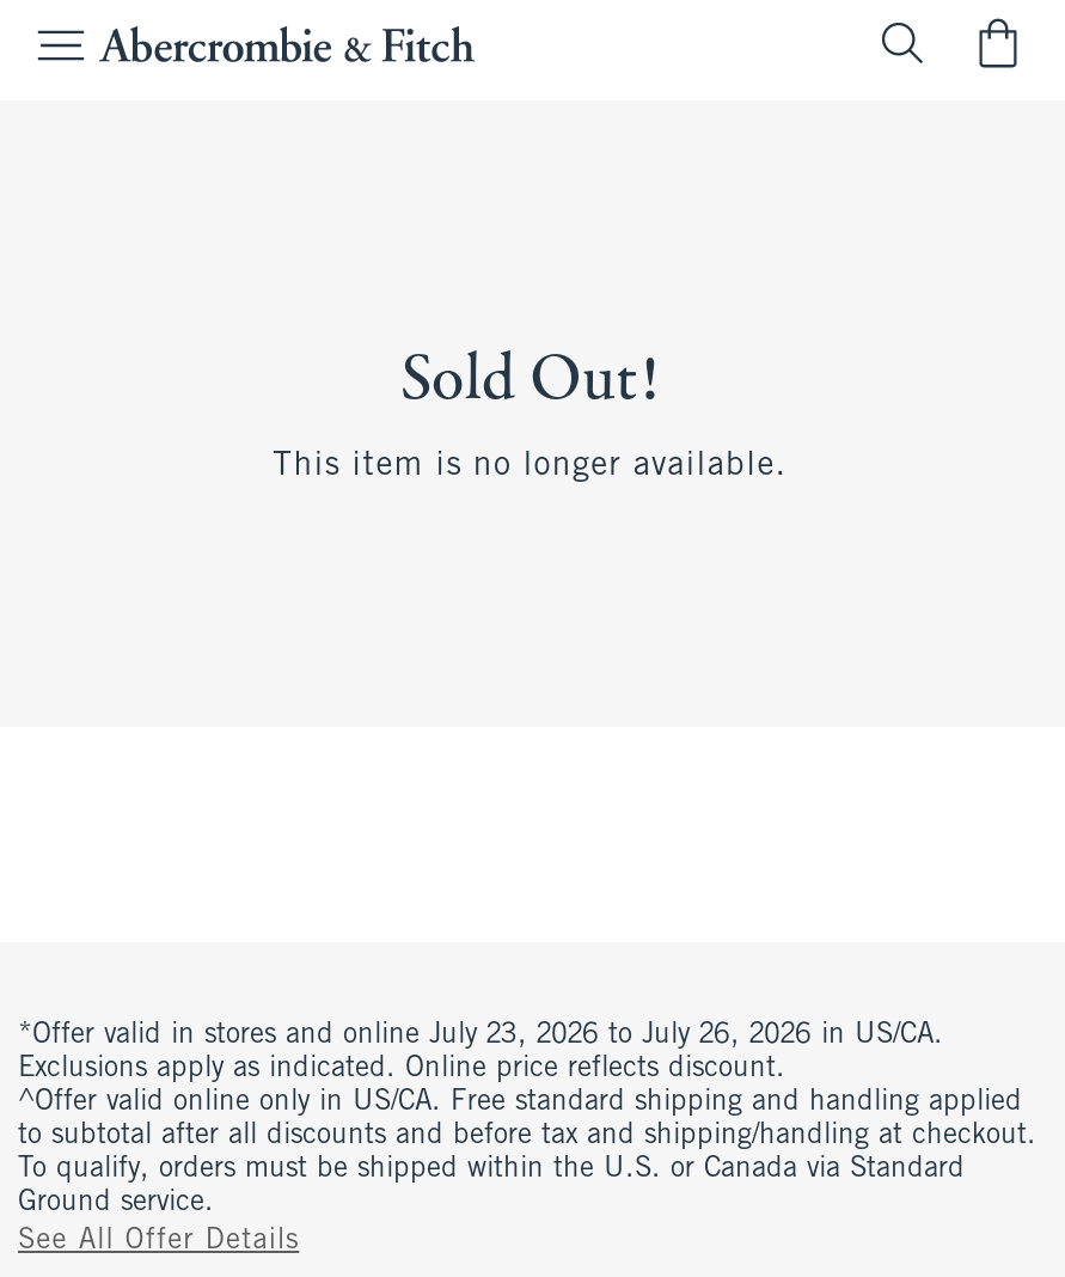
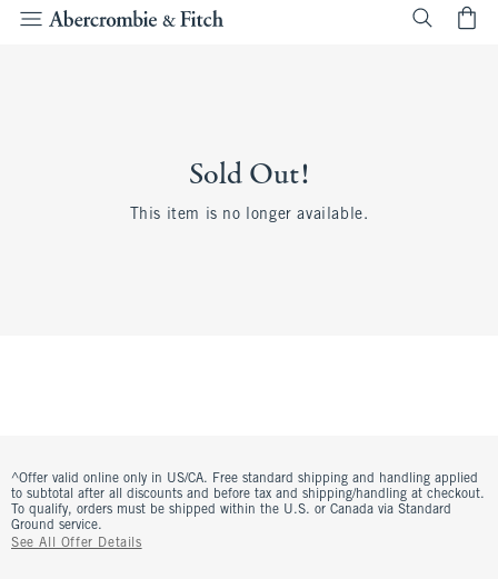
[18,1021,943,1083] *Offer valid in stores and online July 23, 2026 to July 26, 2026 in US/CA. | Exclusions apply as indicated. Online price reflects discount. -> none

